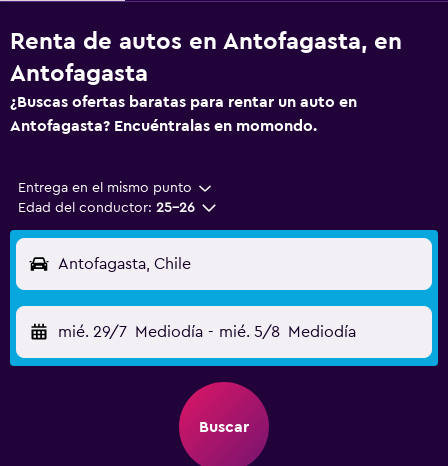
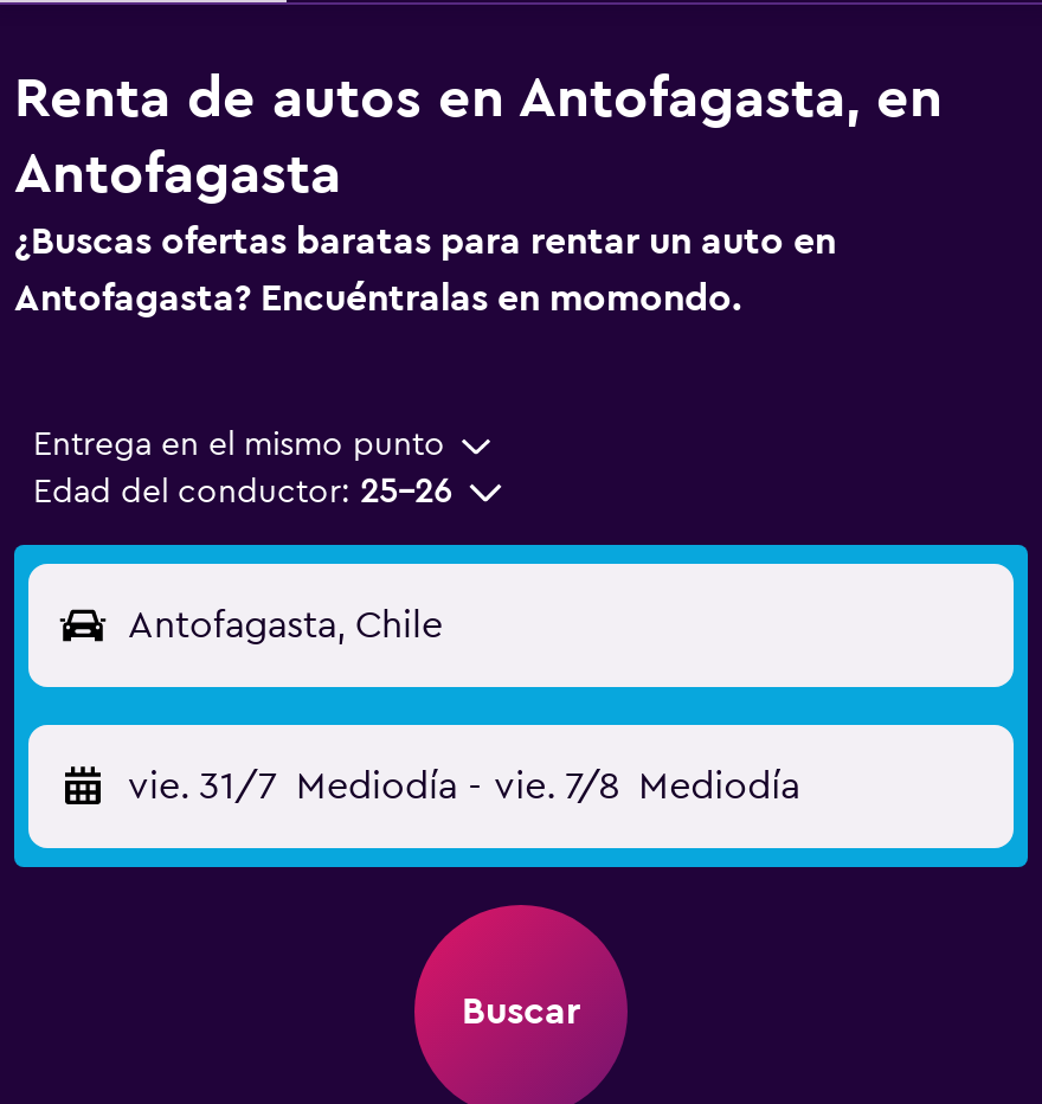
[58,324,356,340] mié. 29/7 Mediodía - mié. 5/8 Mediodía -> [128,768,799,805] vie. 31/7 Mediodía - vie. 7/8 Mediodía

